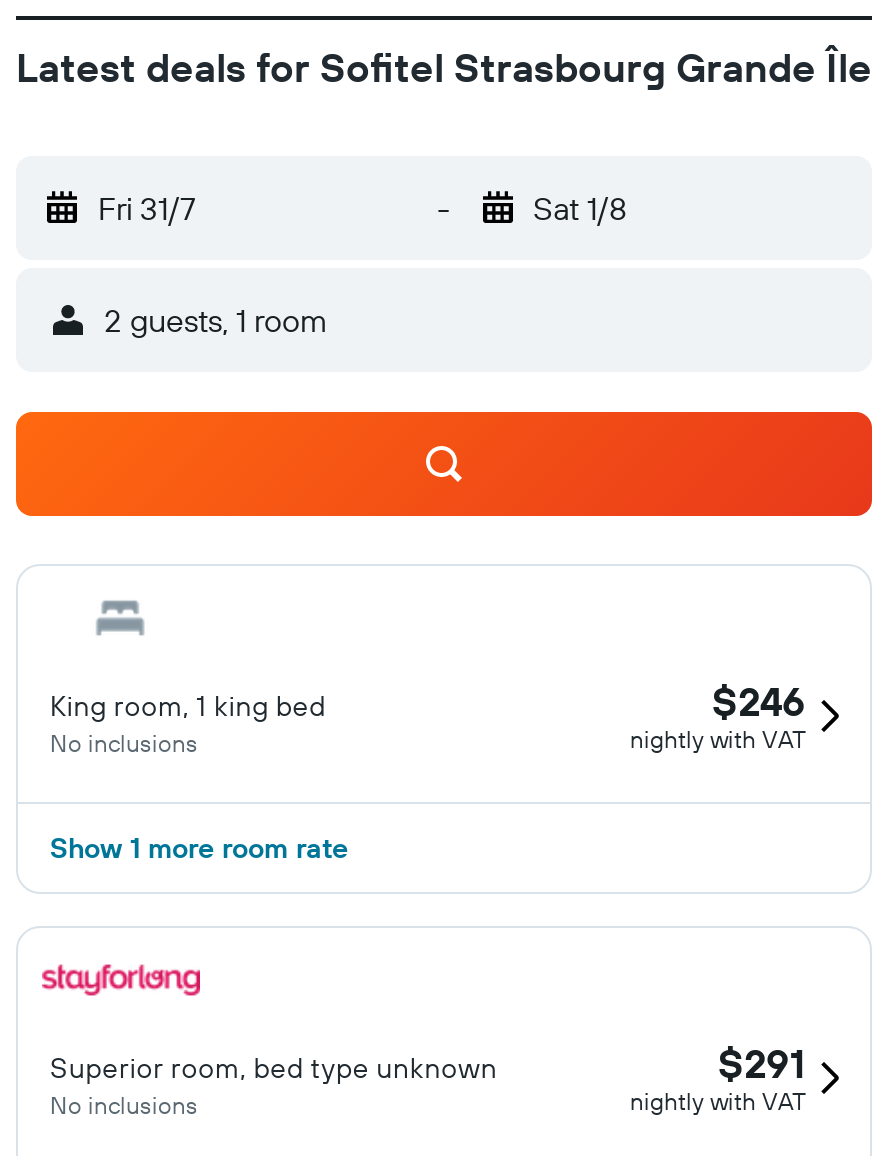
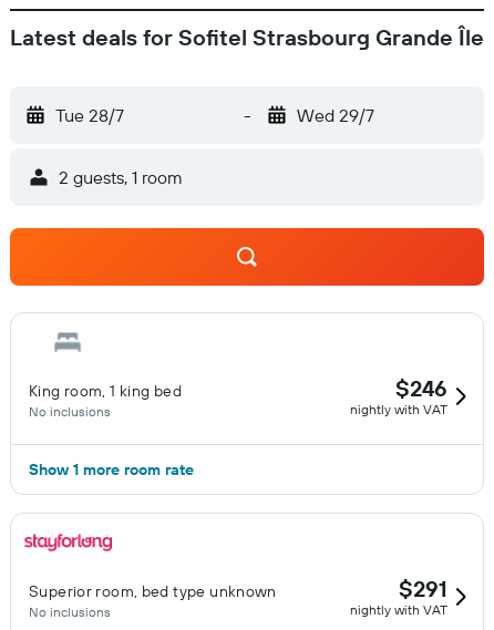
[98,188,196,228] Fri 31/7 -> [55,104,124,126] Tue 28/7
[533,188,627,228] Sat 1/8 -> [296,104,374,126] Wed 29/7

